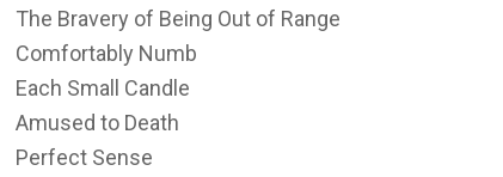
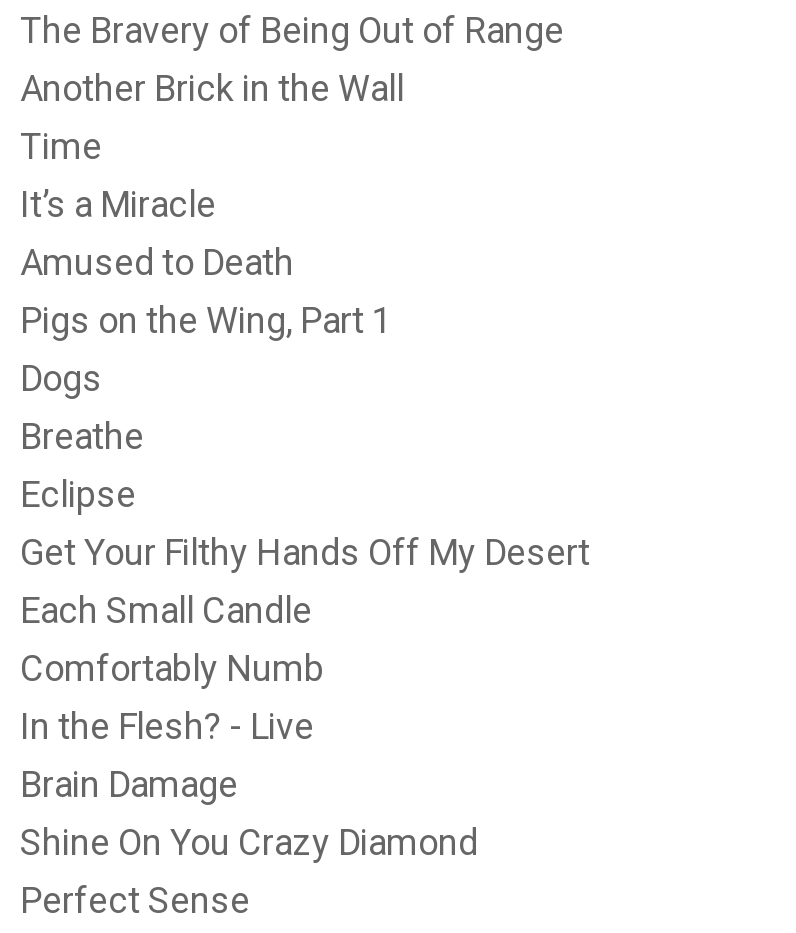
none -> [20,67,590,573] Another Brick in the Wall | Time | It’s a Miracle | Pigs on the Wing, Part 1 | Dogs | Breathe | Eclipse | Get Your Filthy Hands Off My Desert
none -> [20,705,478,863] In the Flesh? - Live | Brain Damage | Shine On You Crazy Diamond
moved [16,75,190,135] -> [20,241,312,631]: Each Small Candle | Amused to Death

